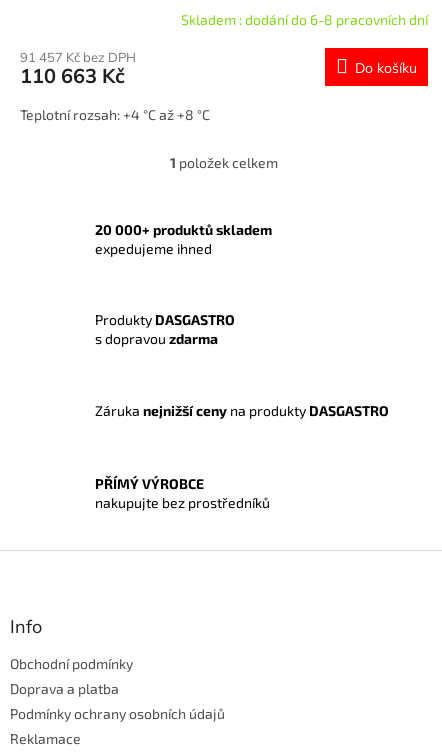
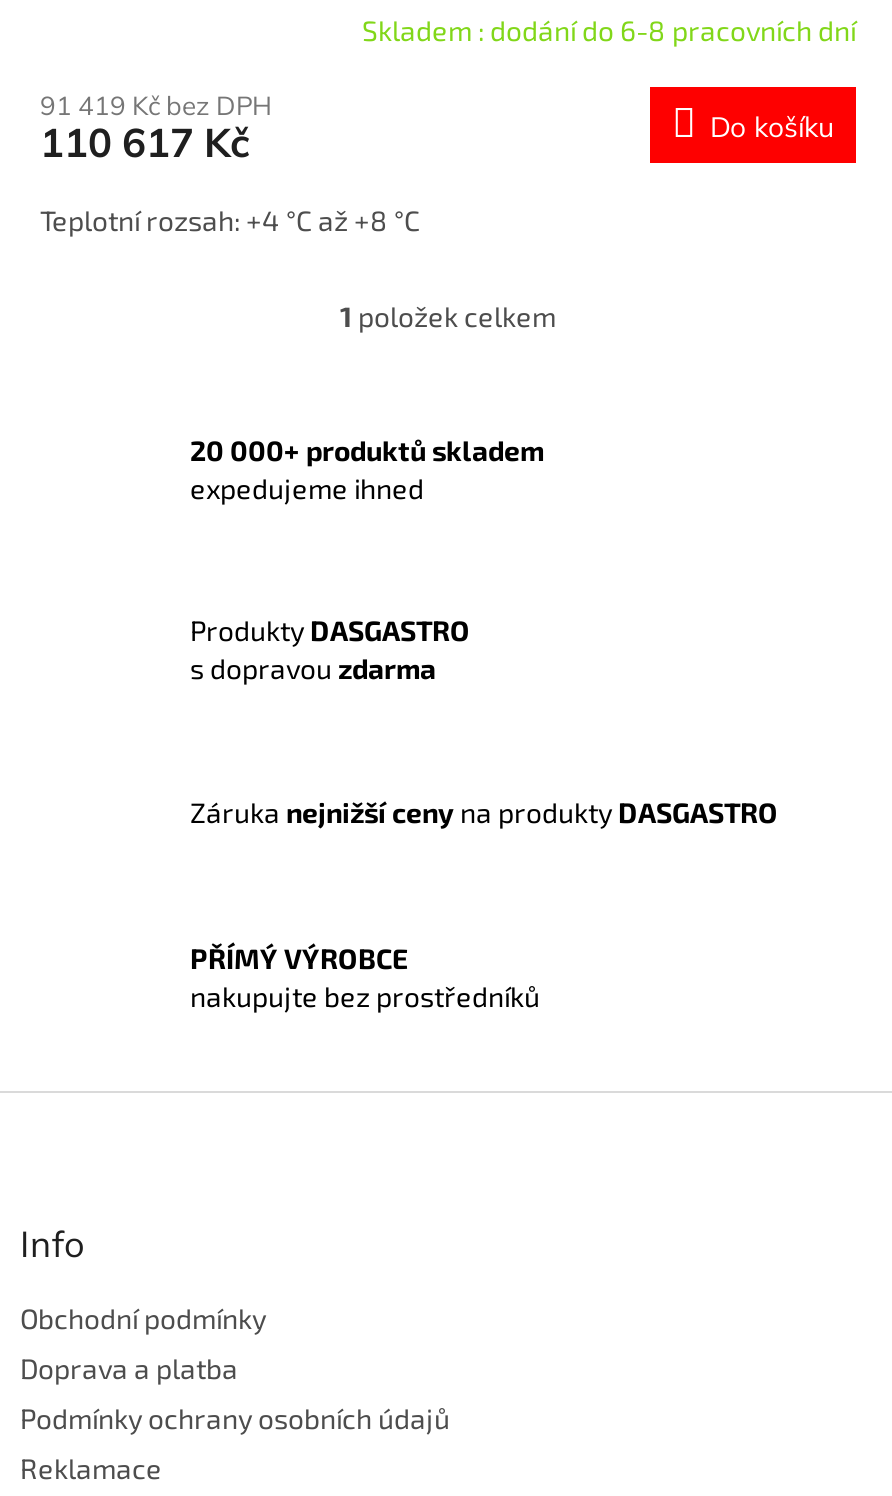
[20,49,136,65] 91 457 Kč bez DPH -> [40,89,272,121] 91 419 Kč bez DPH
[20,63,125,88] 110 663 Kč -> [40,117,250,167] 110 617 Kč

